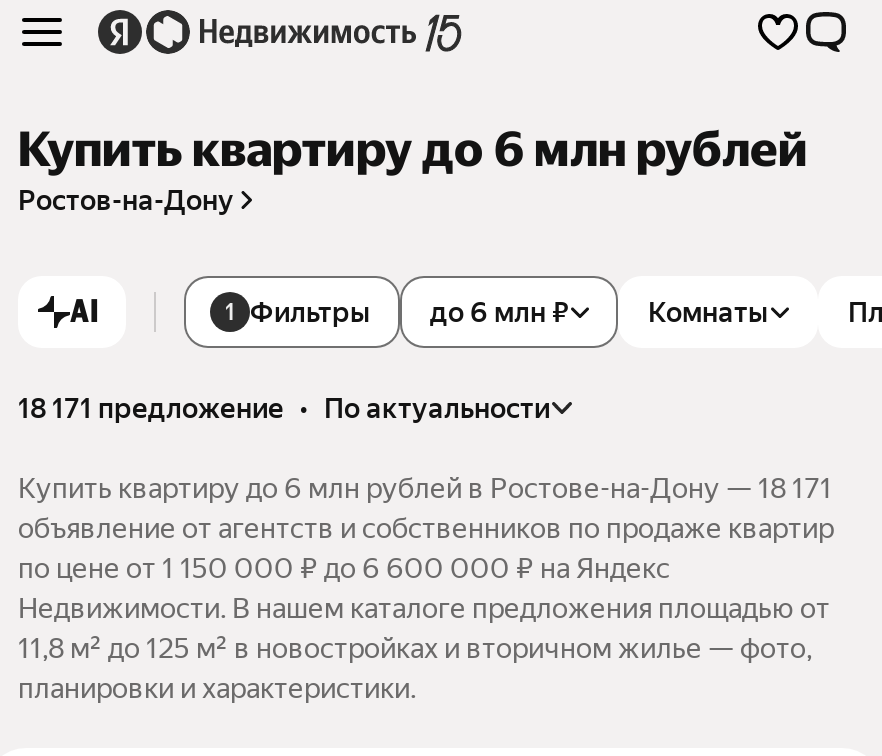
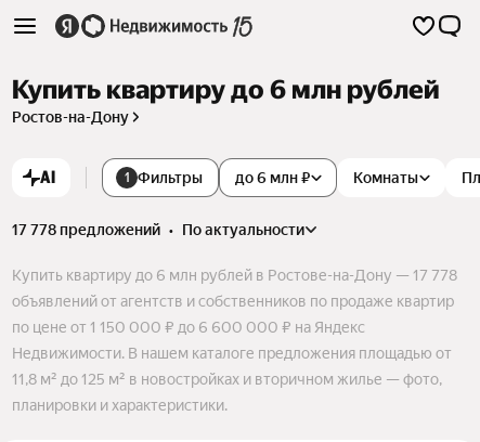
[18,392,550,424] 18 171 предложение • по актуальности -> [12,221,304,238] 17 778 предложений • по актуальности
[18,472,832,504] Купить квартиру до 6 млн рублей в Ростове-на-Дону — 18 171 -> [12,266,457,284] Купить квартиру до 6 млн рублей в Ростове-на-Дону — 17 778
[18,512,834,544] объявление от агентств и собственников по продаже квартир -> [12,292,454,310] объявлений от агентств и собственников по продаже квартир

